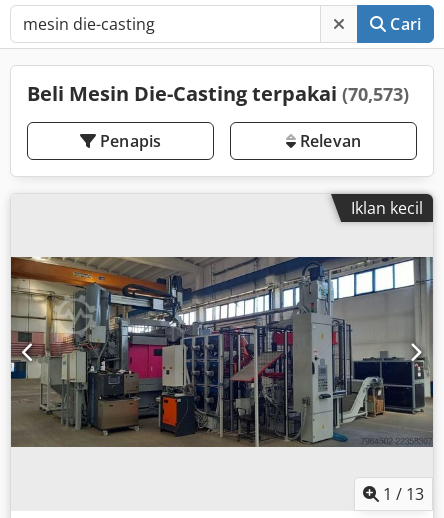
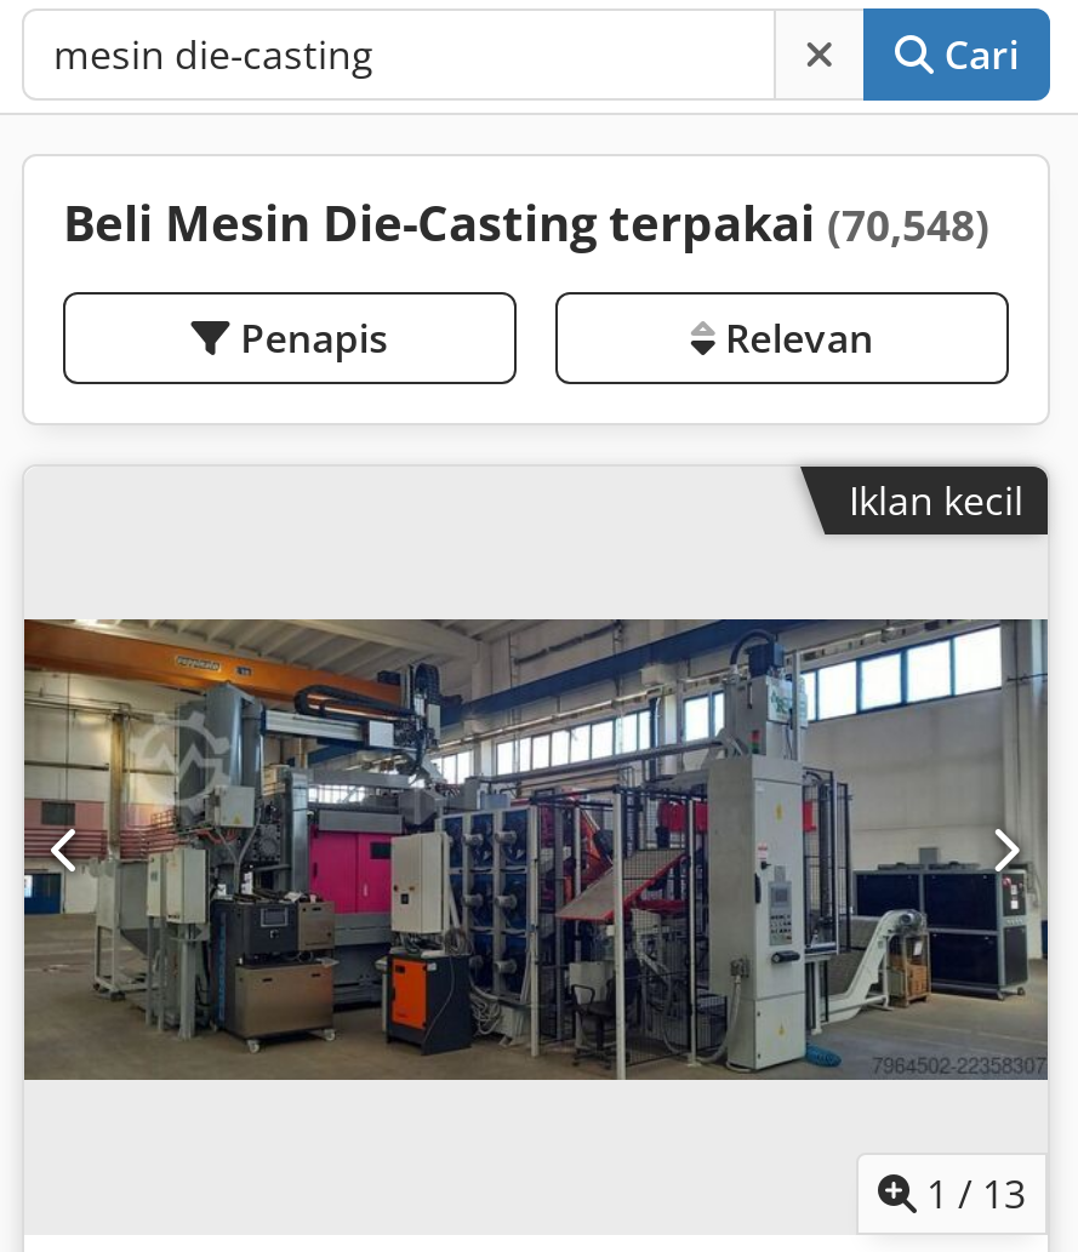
[27,80,409,107] Beli Mesin Die-Casting terpakai (70,573) -> [63,190,989,256] Beli Mesin Die-Casting terpakai (70,548)

